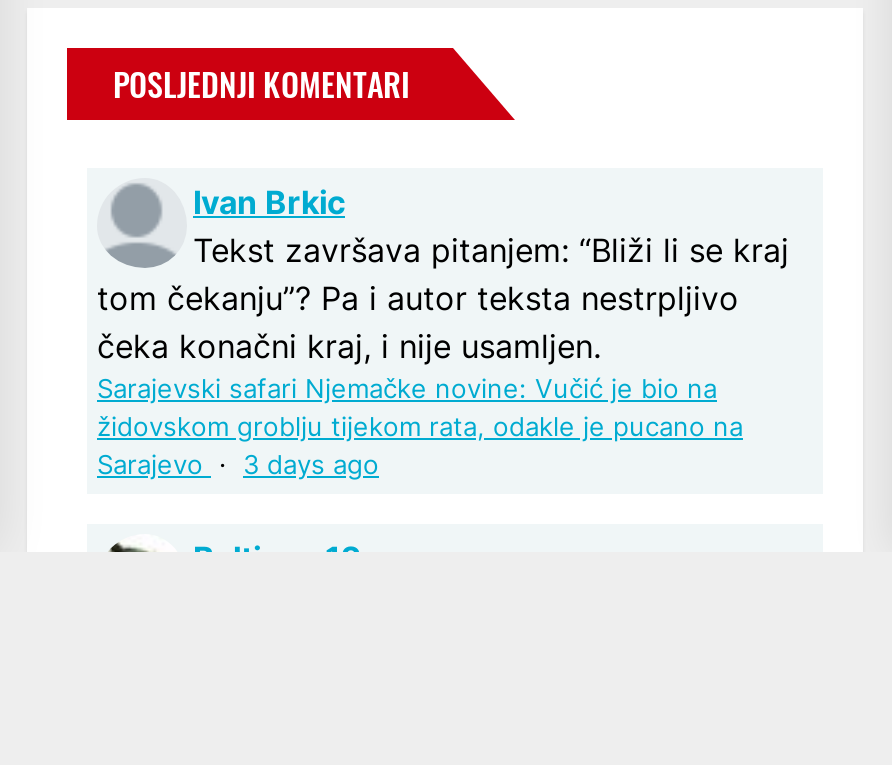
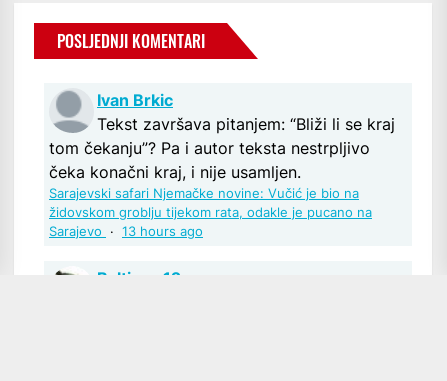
[97,450,379,480] Sarajevo · 3 days ago -> [49,224,203,239] Sarajevo · 13 hours ago

